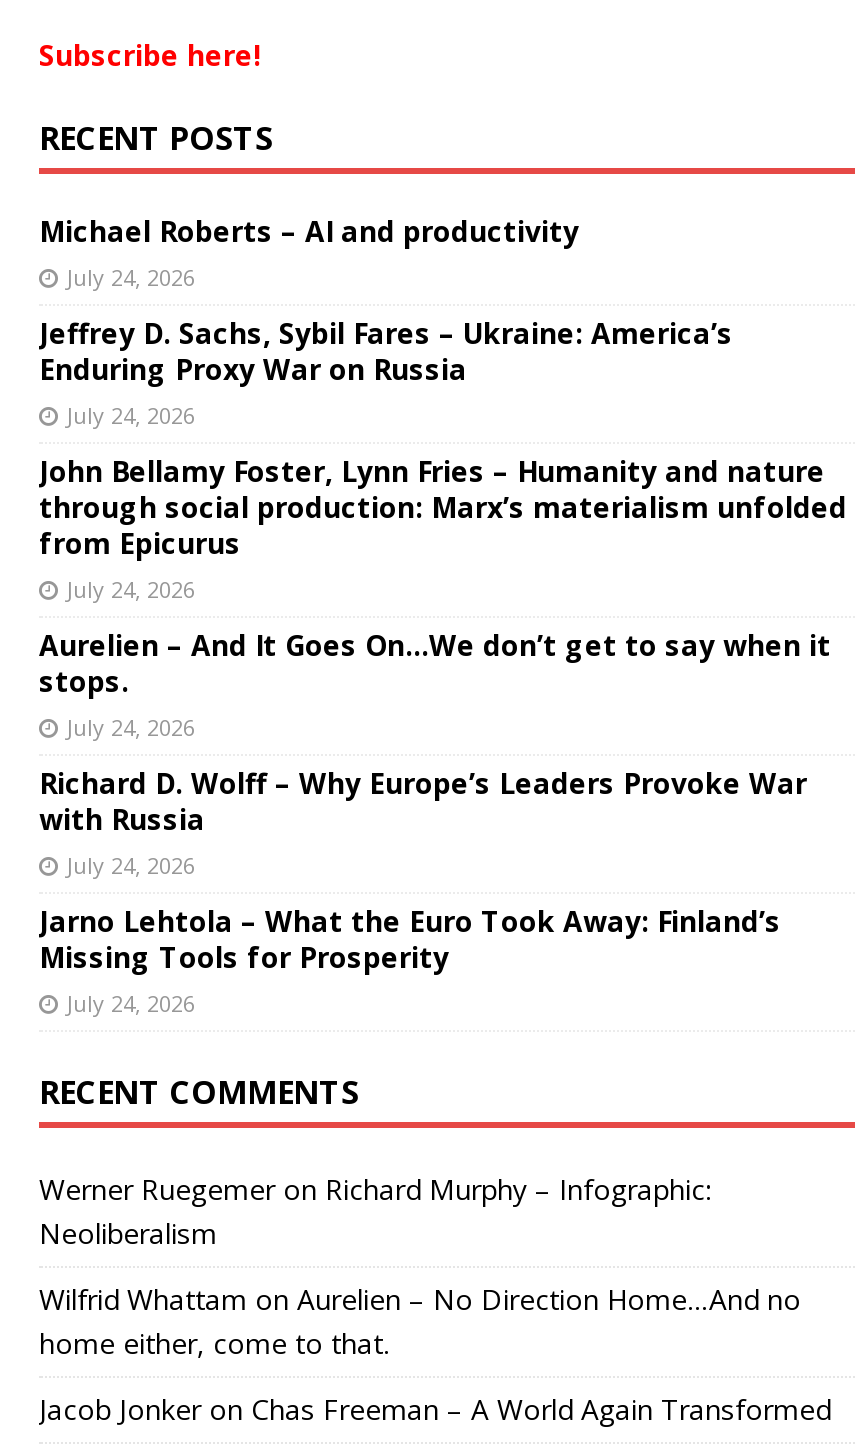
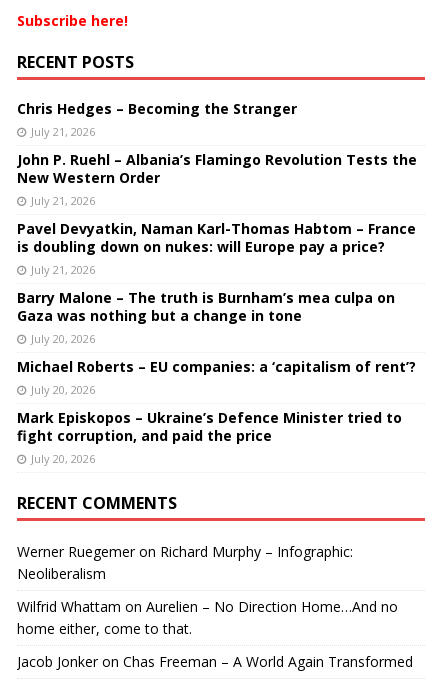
[39,213,579,293] Michael Roberts – AI and productivity | July 24, 2026 -> [17,99,297,139] Chris Hedges – Becoming the Stranger | July 21, 2026
[39,315,733,431] Jeffrey D. Sachs, Sybil Fares – Ukraine: America’s | Enduring Proxy War on Russia | July 24, 2026 -> [17,150,417,208] John P. Ruehl – Albania’s Flamingo Revolution Tests the | New Western Order | July 21, 2026
[39,453,847,605] John Bellamy Foster, Lynn Fries – Humanity and nature | through social production: Marx’s materialism unfolded | from Epicurus | July 24, 2026 -> [17,219,416,277] Pavel Devyatkin, Naman Karl-Thomas Habtom – France | is doubling down on nukes: will Europe pay a price? | July 21, 2026
[39,627,831,743] Aurelien – And It Goes On…We don’t get to say when it | stops. | July 24, 2026 -> [17,288,395,346] Barry Malone – The truth is Burnham’s mea culpa on | Gaza was nothing but a change in tone | July 20, 2026
[39,765,807,881] Richard D. Wolff – Why Europe’s Leaders Provoke War | with Russia | July 24, 2026 -> [17,357,416,397] Michael Roberts – EU companies: a ‘capitalism of rent’? | July 20, 2026
[39,903,781,1019] Jarno Lehtola – What the Euro Took Away: Finland’s | Missing Tools for Prosperity | July 24, 2026 -> [17,408,402,466] Mark Episkopos – Ukraine’s Defence Minister tried to | fight corruption, and paid the price | July 20, 2026

